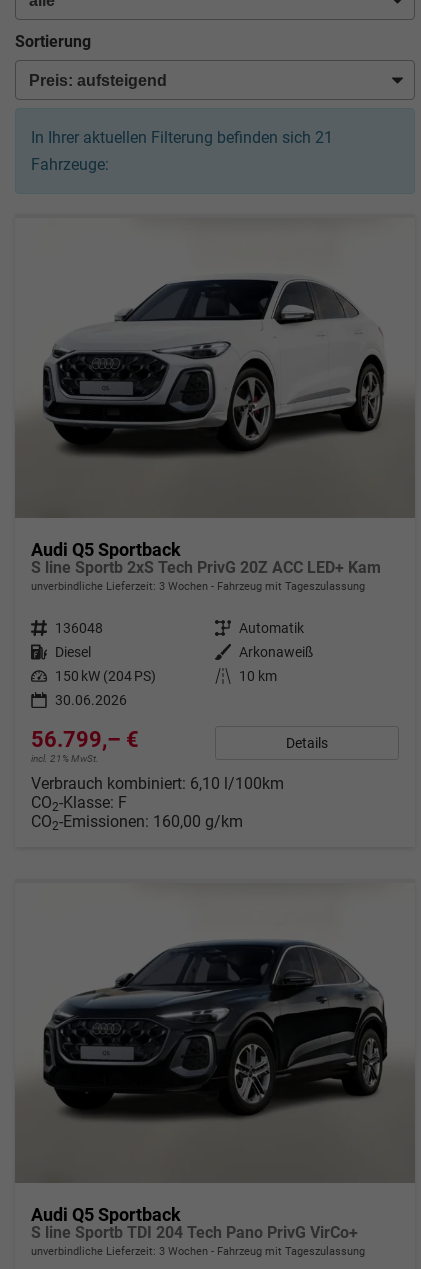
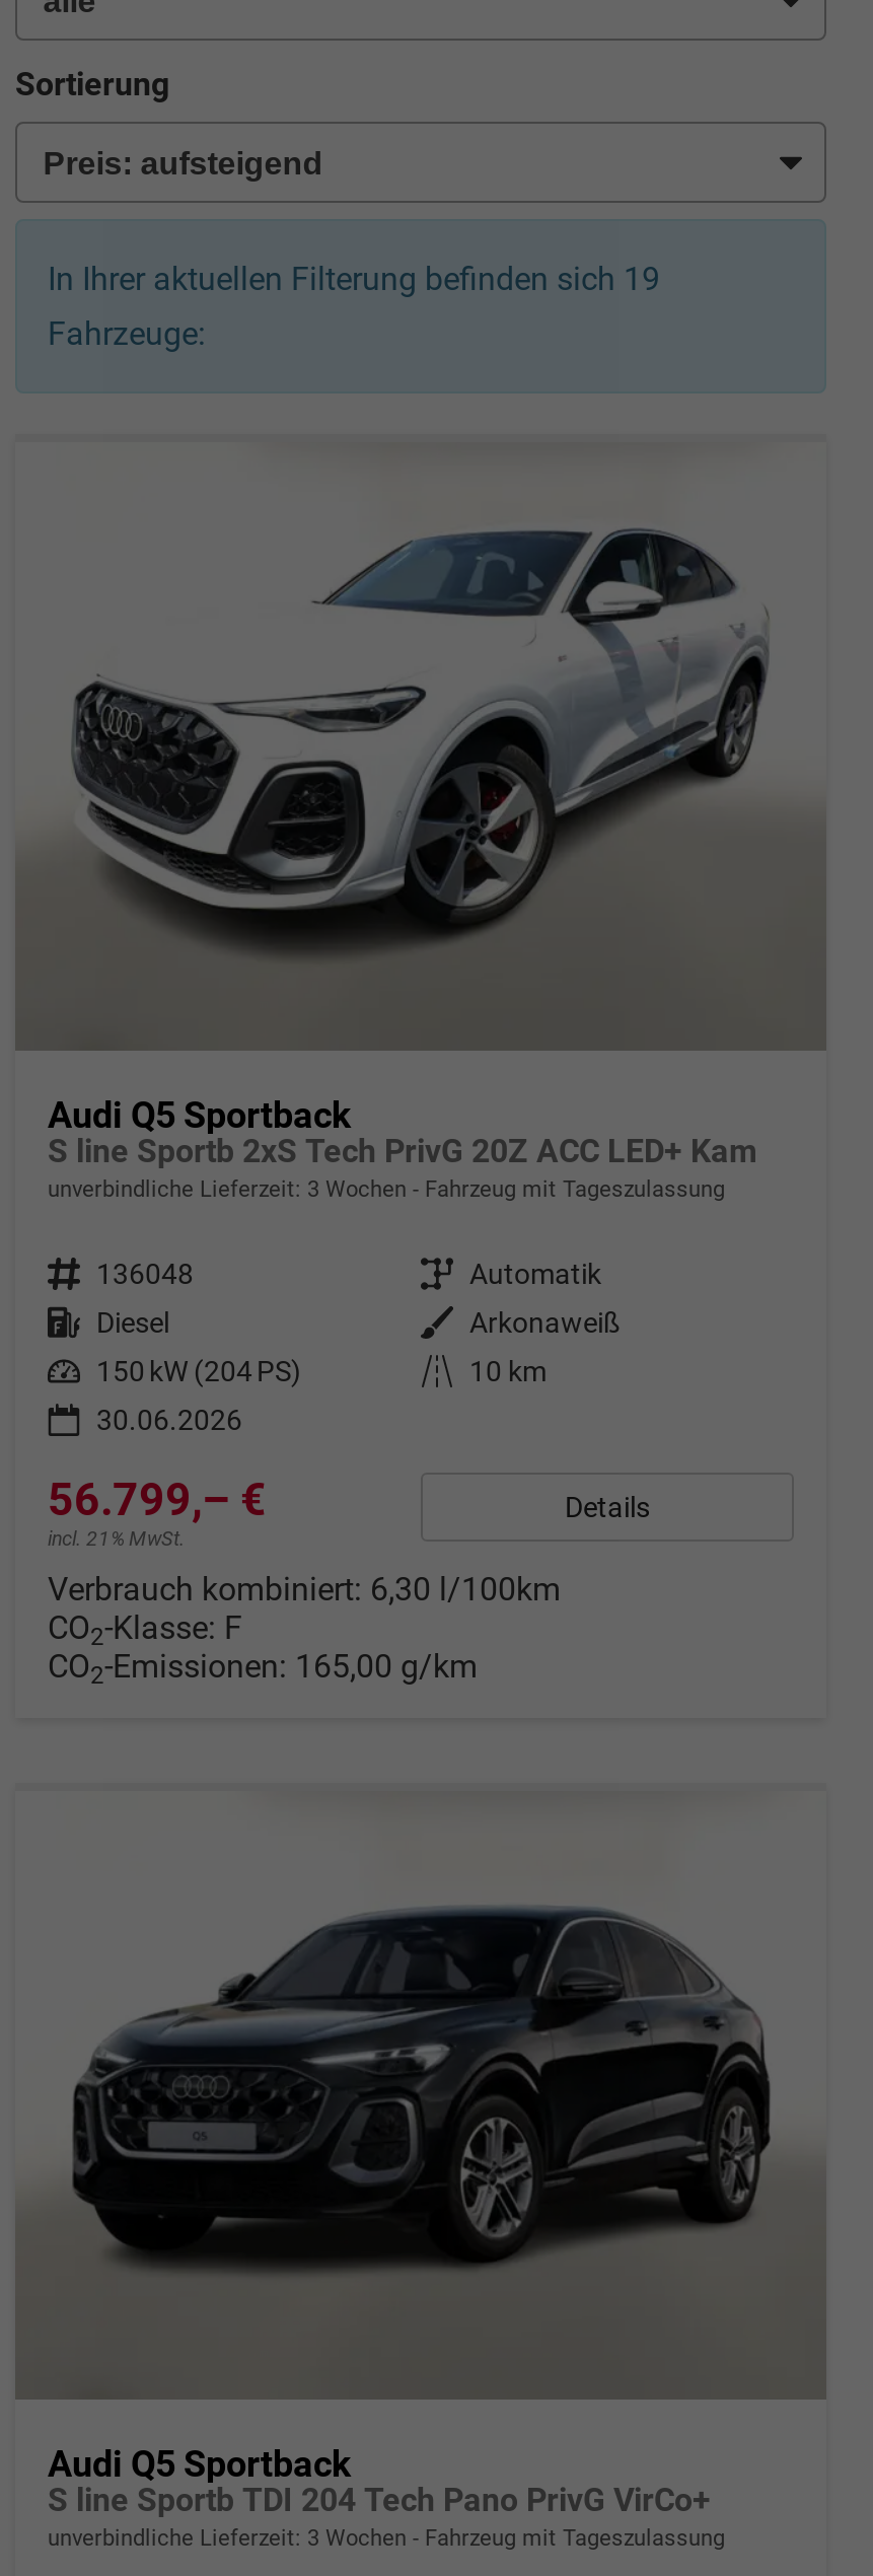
[31,128,333,147] In Ihrer aktuellen Filterung befinden sich 21 -> [48,259,660,297] In Ihrer aktuellen Filterung befinden sich 19
[42,261,386,473] [image] -> [72,527,770,961] [image]
[31,774,284,793] Verbrauch kombiniert: 6,10 l/100km -> [48,1569,561,1608] Verbrauch kombiniert: 6,30 l/100km
[31,812,243,833] CO2-Emissionen: 160,00 g/km -> [48,1646,478,1689] CO2-Emissionen: 165,00 g/km

